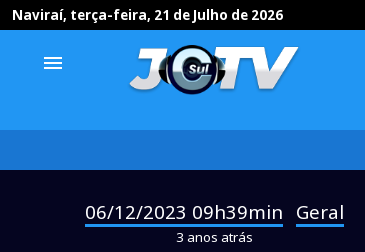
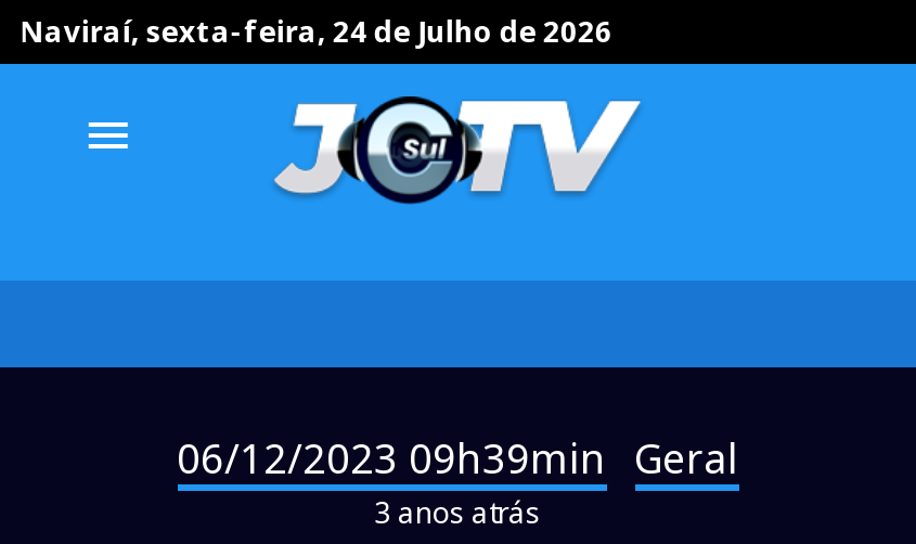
[12,6,283,24] Naviraí, terça-feira, 21 de Julho de 2026 -> [20,12,612,51] Naviraí, sexta-feira, 24 de Julho de 2026

